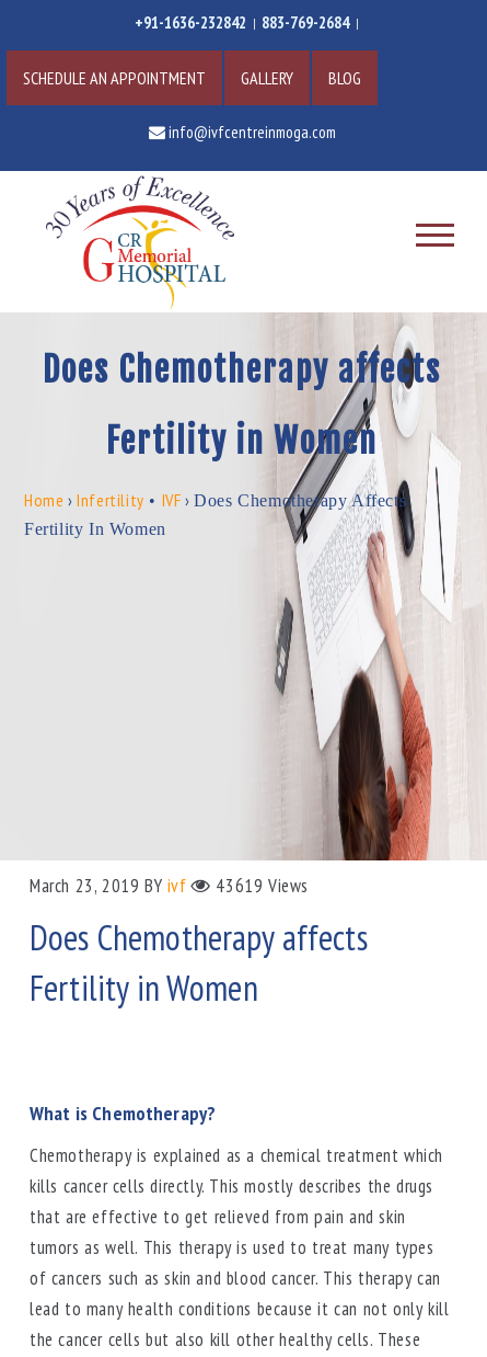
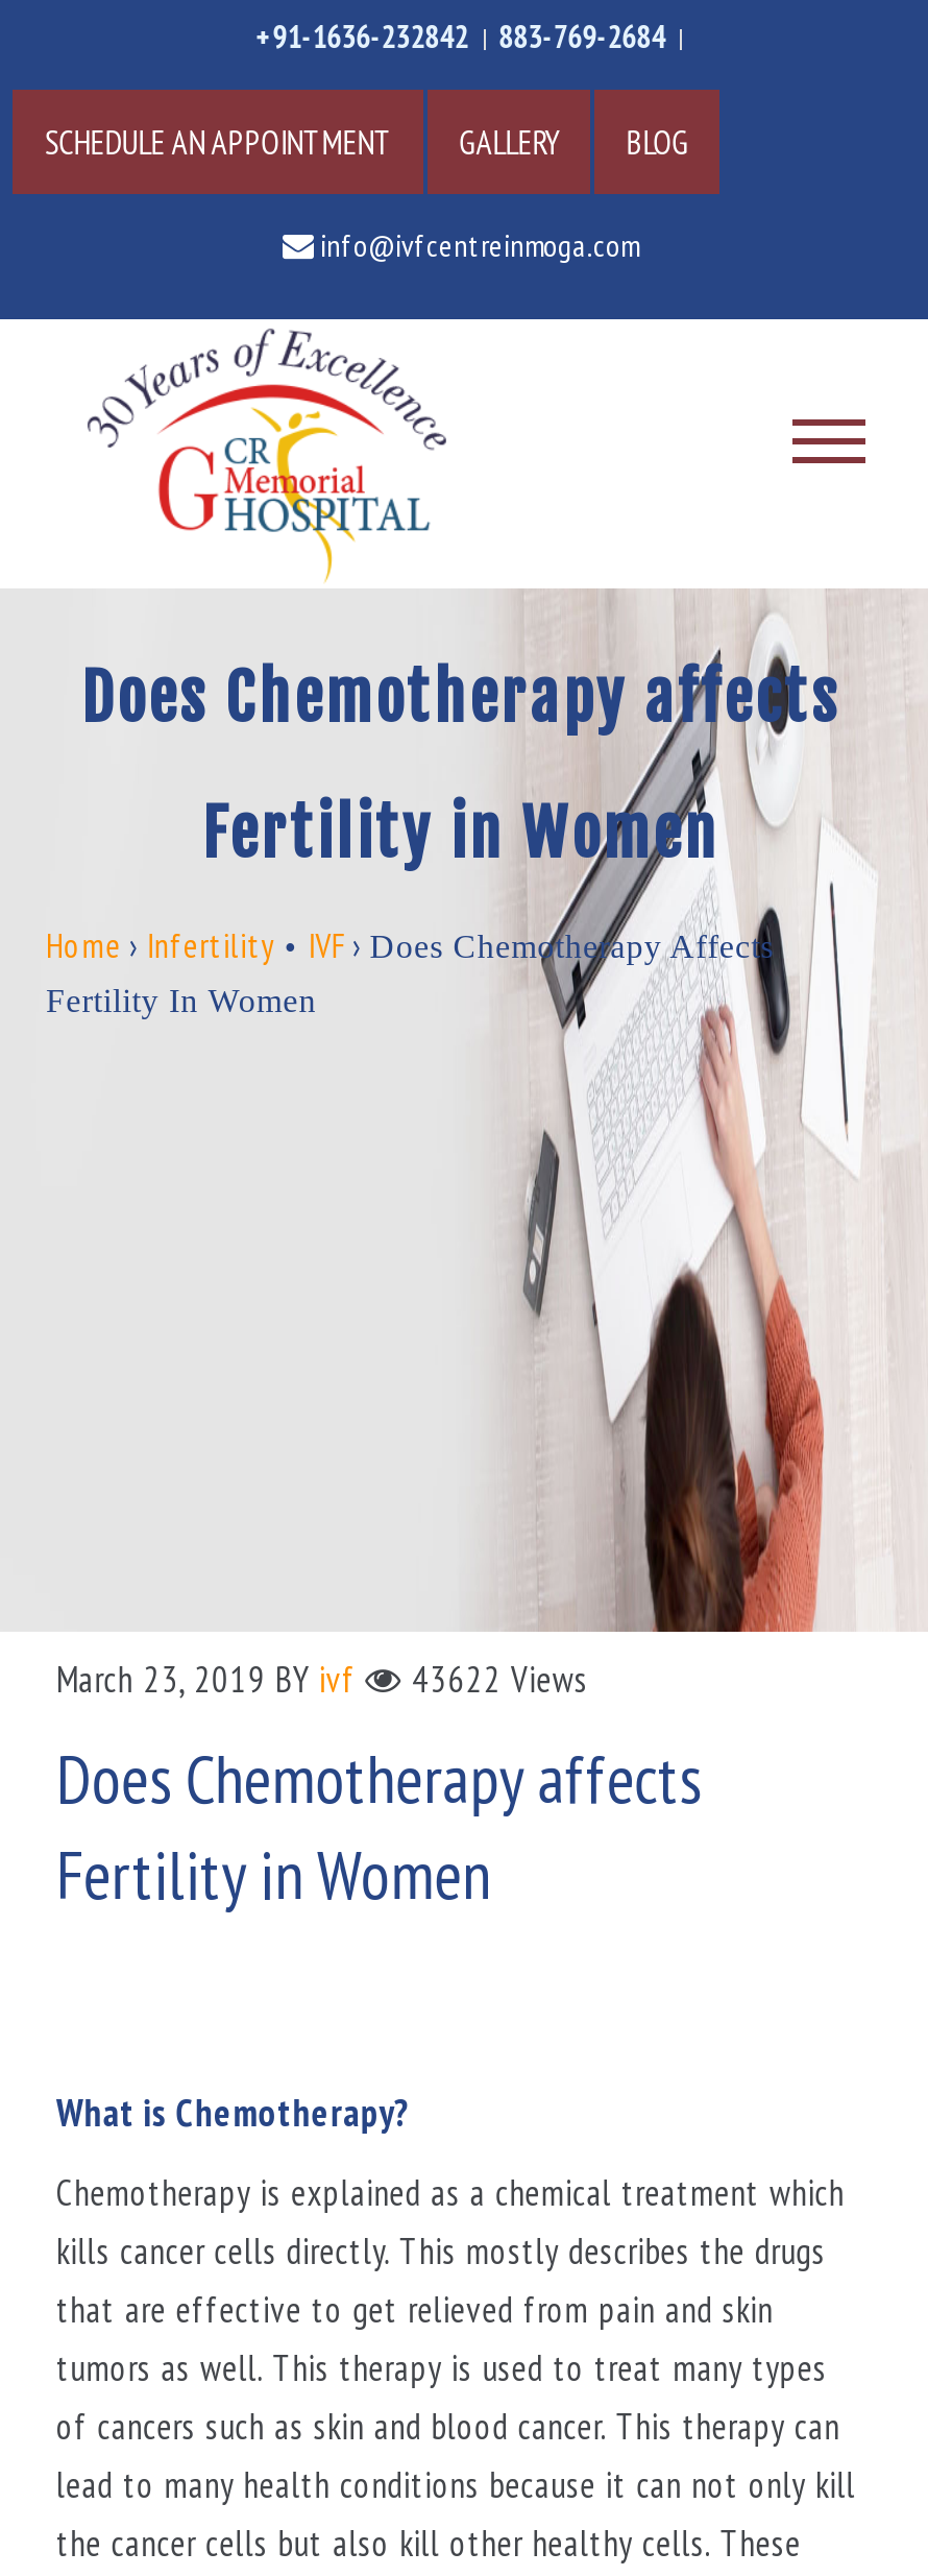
[30,873,309,898] March 23, 2019 BY ivf 43619 Views -> [56,1656,588,1702] March 23, 2019 BY ivf 43622 Views

